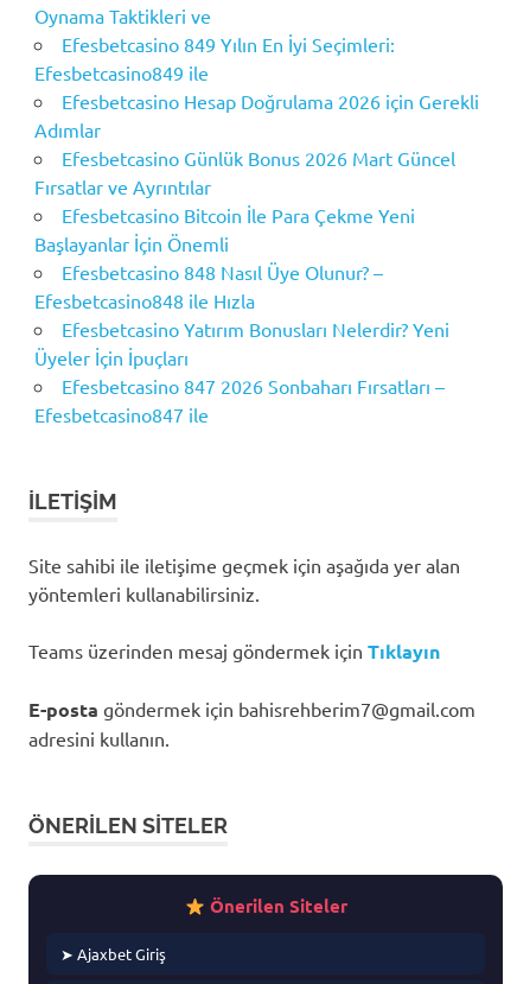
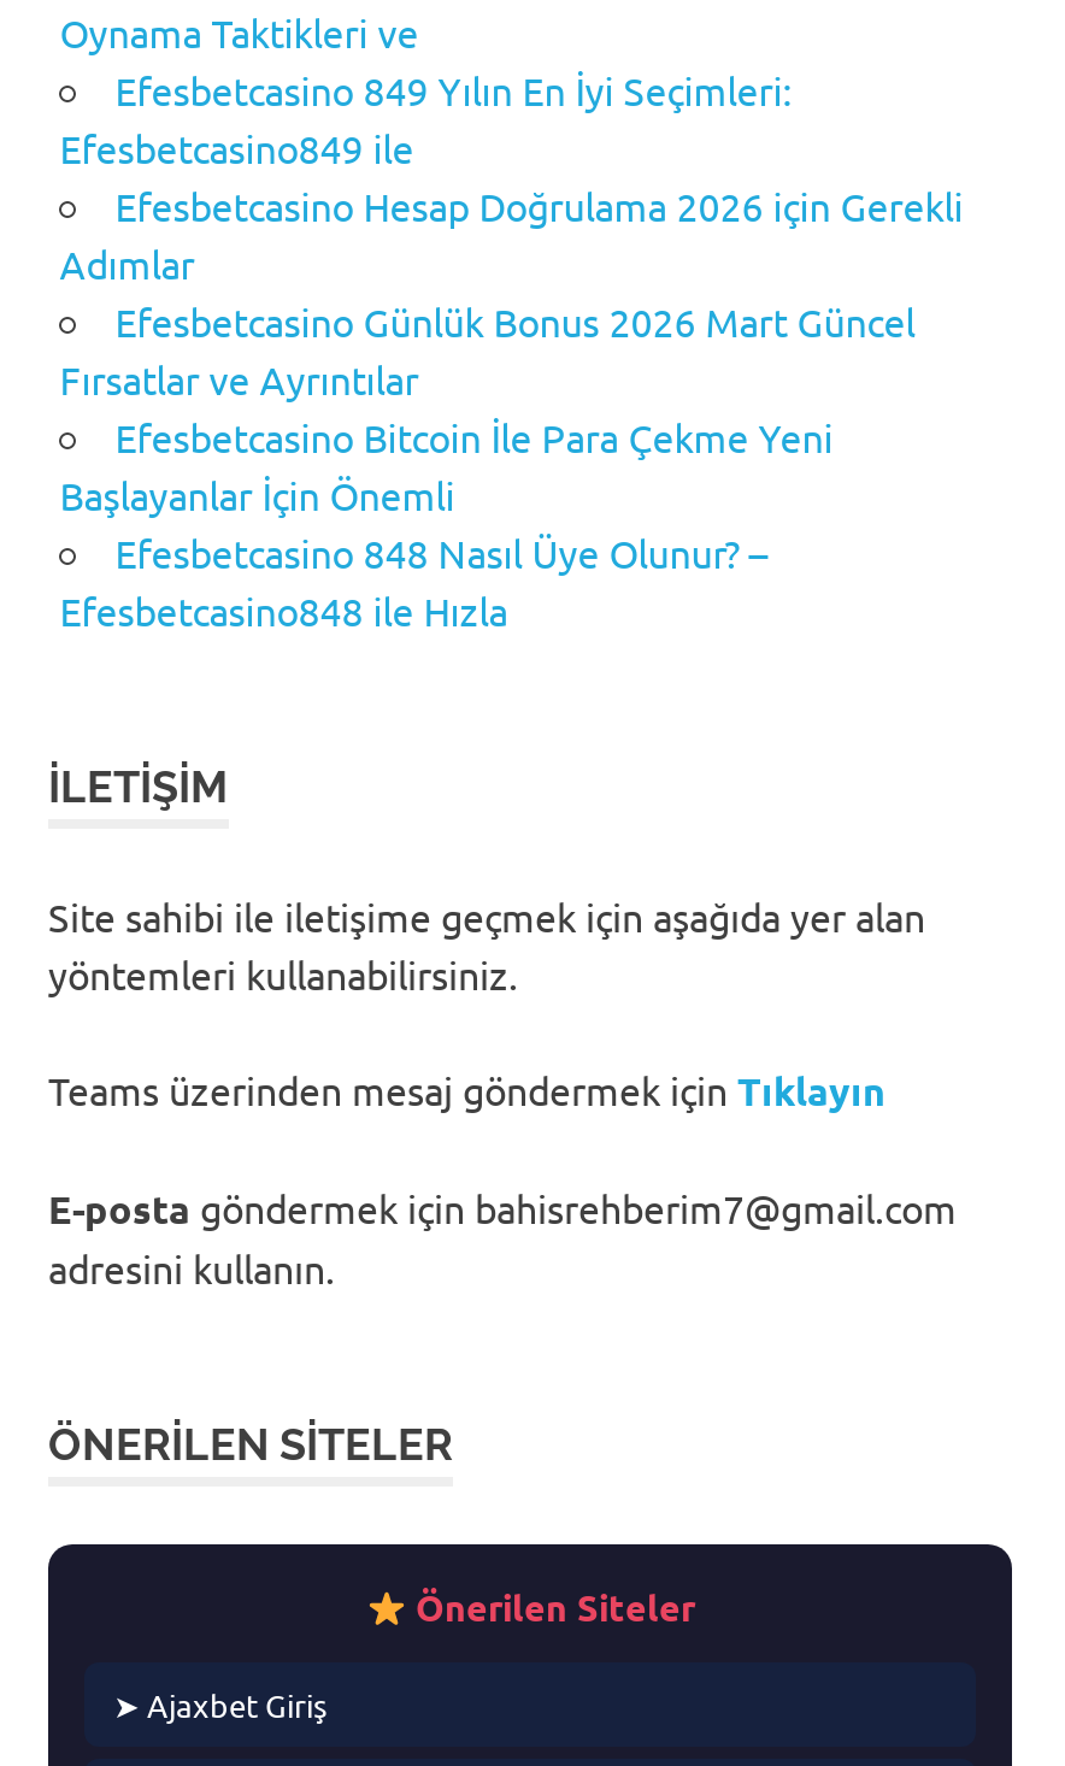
[34,317,449,427] Efesbetcasino Yatırım Bonusları Nelerdir? Yeni | Üyeler İçin İpuçları | Efesbetcasino 847 2026 Sonbaharı Fırsatları – | Efesbetcasino847 ile -> none

